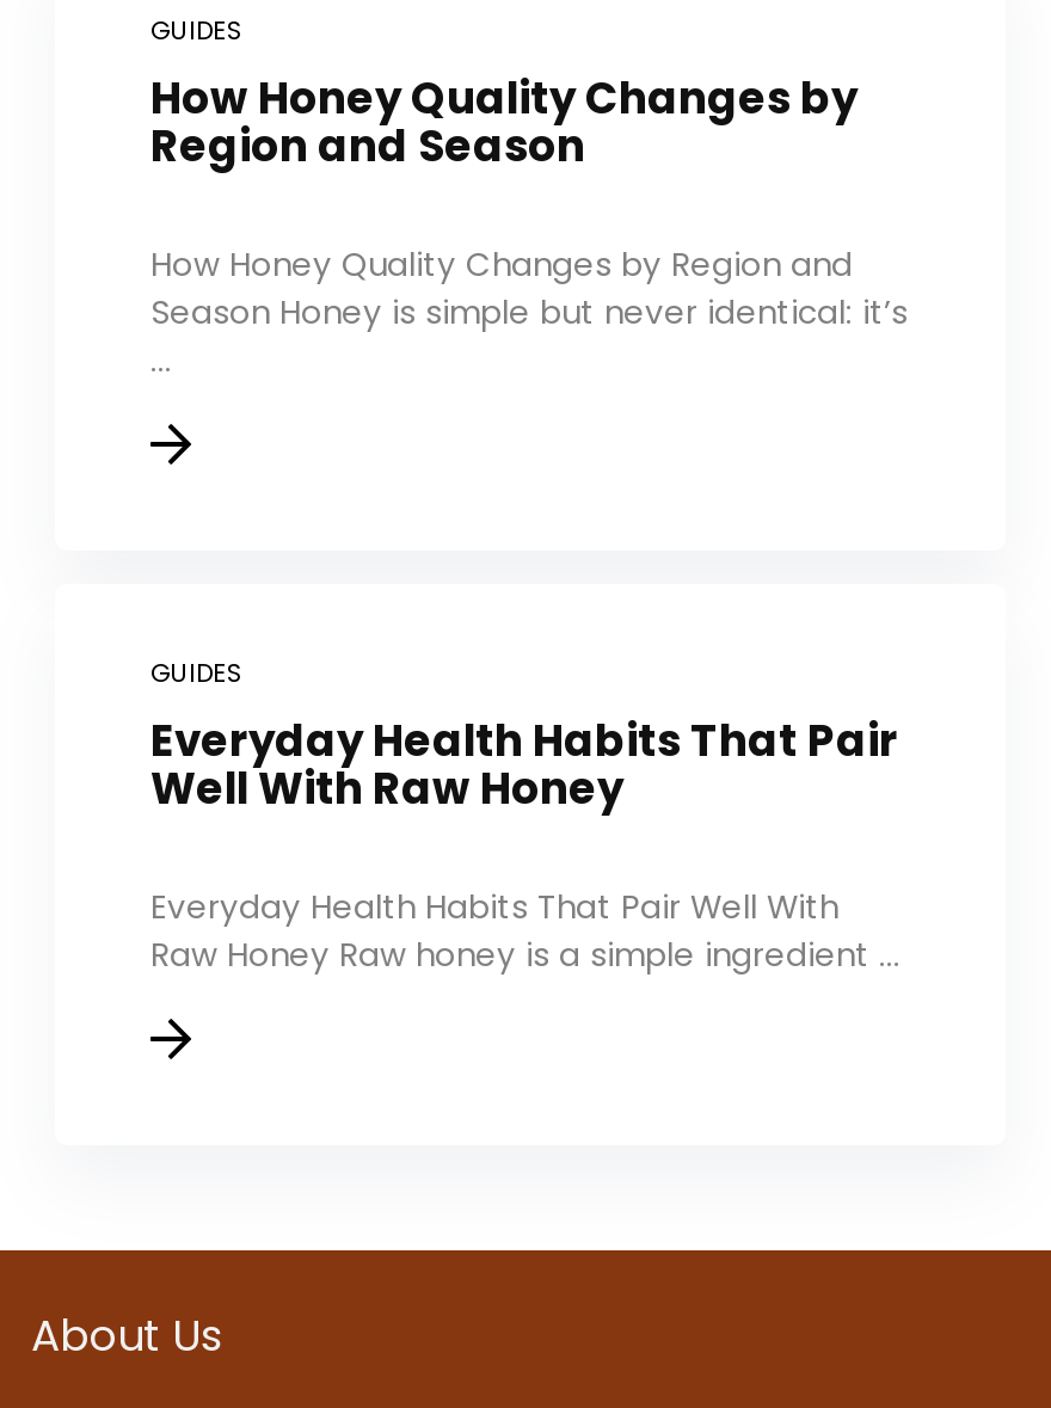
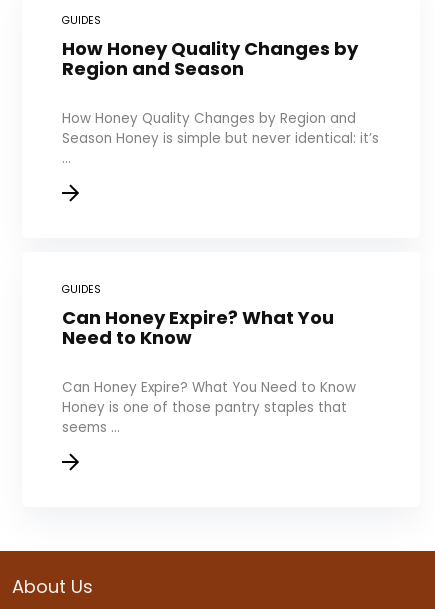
[150,711,898,818] Everyday Health Habits That Pair | Well With Raw Honey -> [62,305,334,350] Can Honey Expire? What You | Need to Know
[150,885,901,978] Everyday Health Habits That Pair Well With | Raw Honey Raw honey is a simple ingredient ... -> [62,378,356,437] Can Honey Expire? What You Need to Know | Honey is one of those pantry staples that | seems ...

